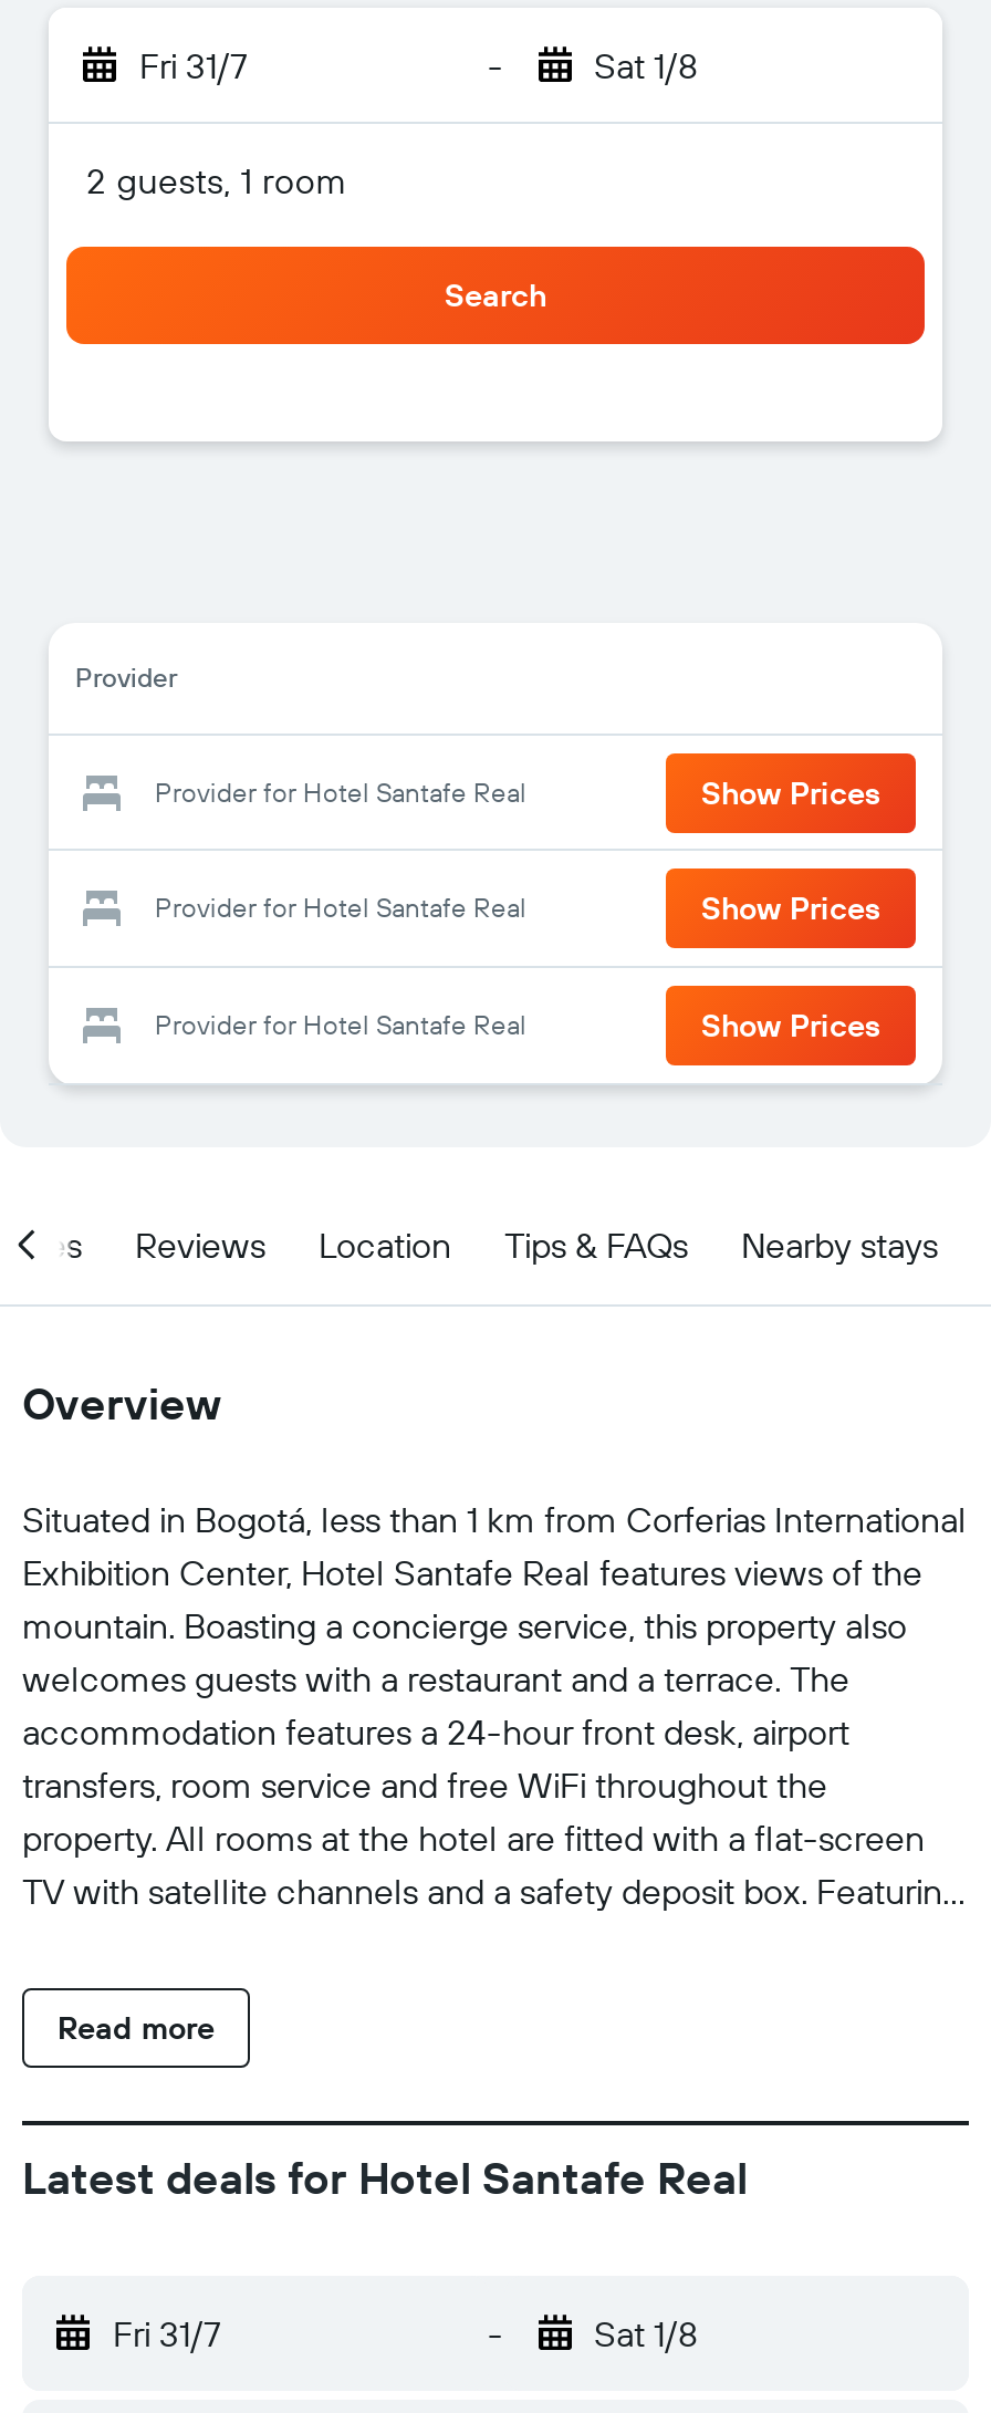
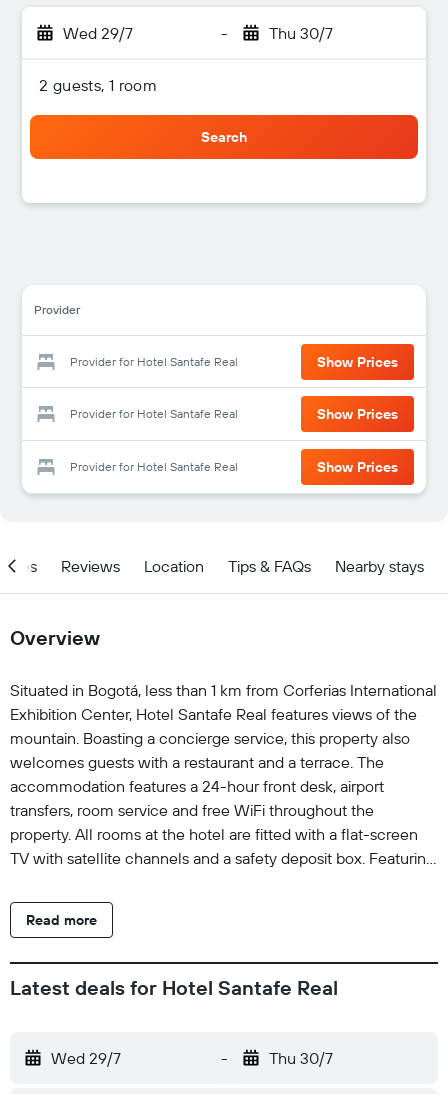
[139,43,248,87] Fri 31/7 -> [63,23,133,43] Wed 29/7
[594,43,698,87] Sat 1/8 -> [268,23,332,43] Thu 30/7
[113,2311,221,2355] Fri 31/7 -> [51,1048,121,1068] Wed 29/7
[594,2311,698,2355] Sat 1/8 -> [268,1048,332,1068] Thu 30/7

